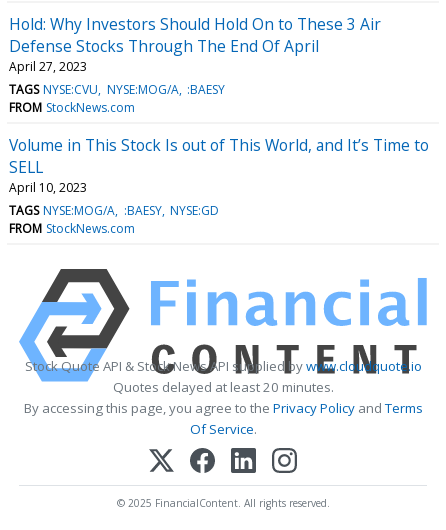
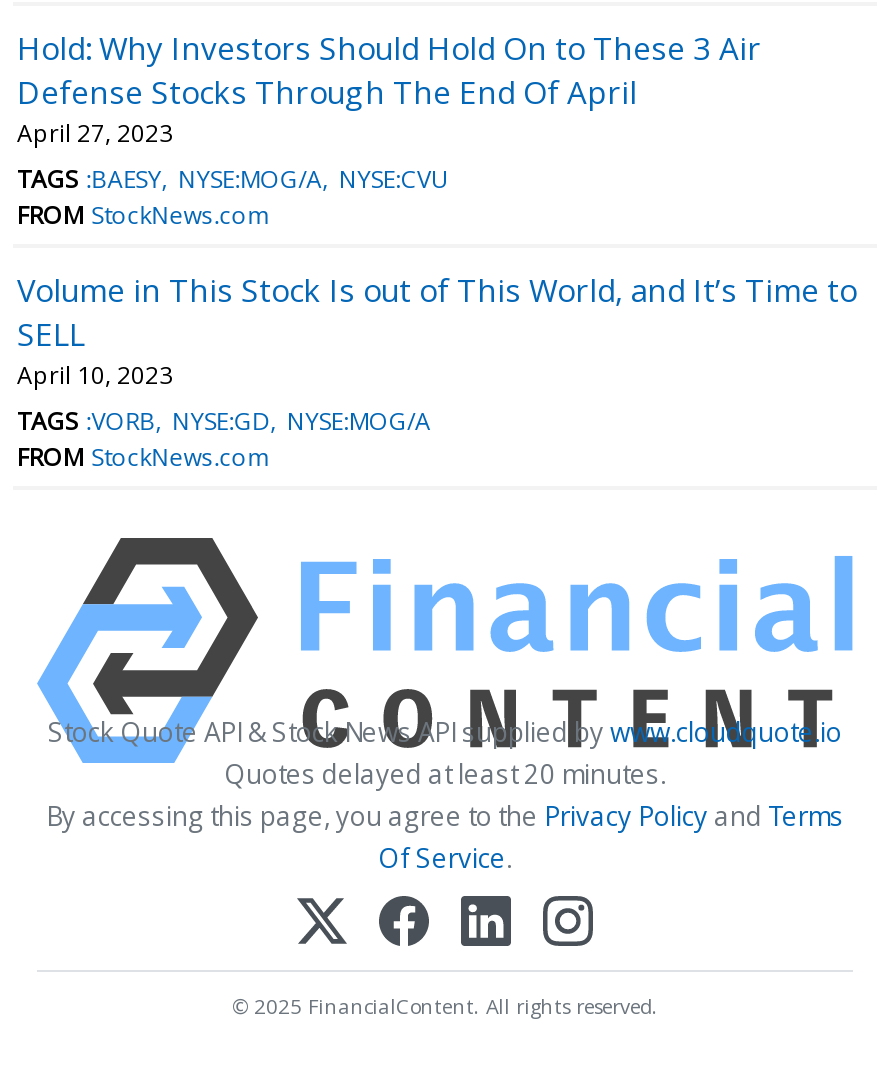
[9,81,225,98] TAGS NYSE:CVU NYSE:MOG/A :BAESY -> [17,162,449,196] TAGS :BAESY NYSE:MOG/A NYSE:CVU
[9,202,219,219] TAGS NYSE:MOG/A :BAESY NYSE:GD -> [17,404,431,438] TAGS :VORB NYSE:GD NYSE:MOG/A

